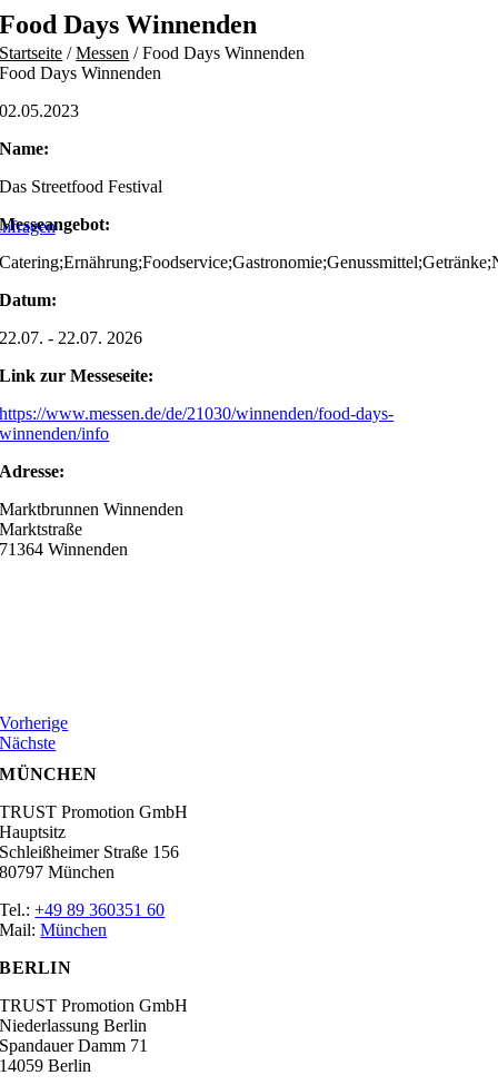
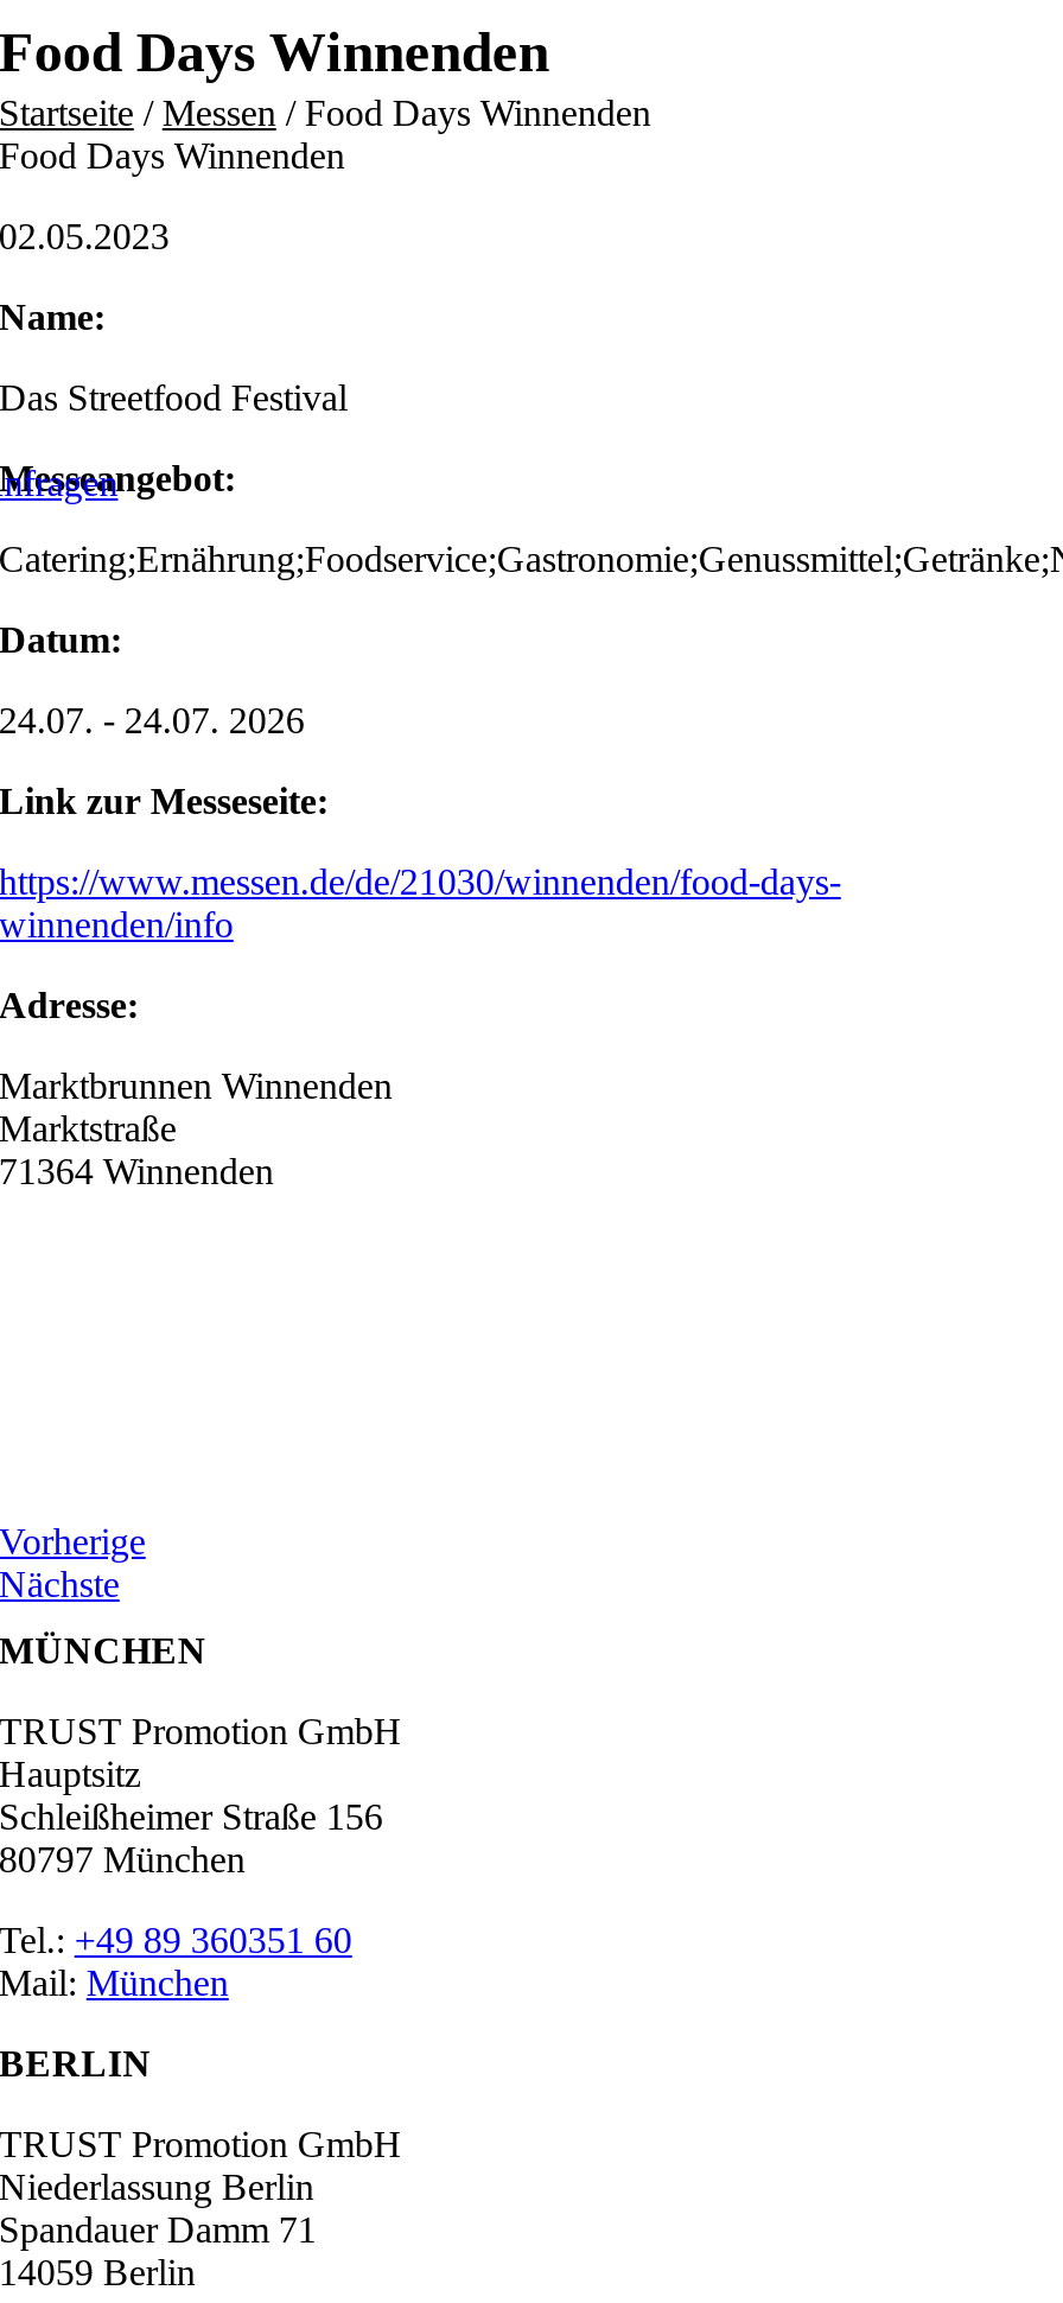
[0,328,143,347] 22.07. - 22.07. 2026 -> [0,700,305,740] 24.07. - 24.07. 2026

